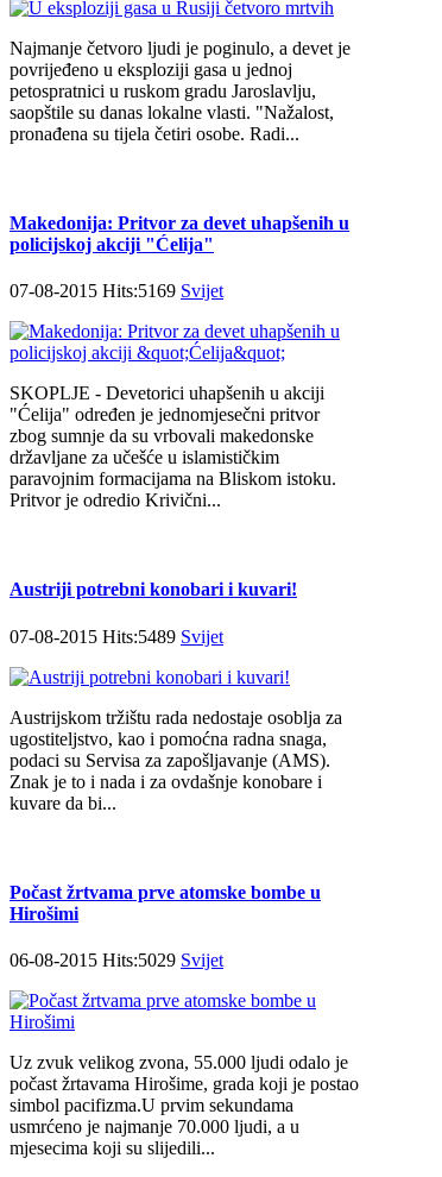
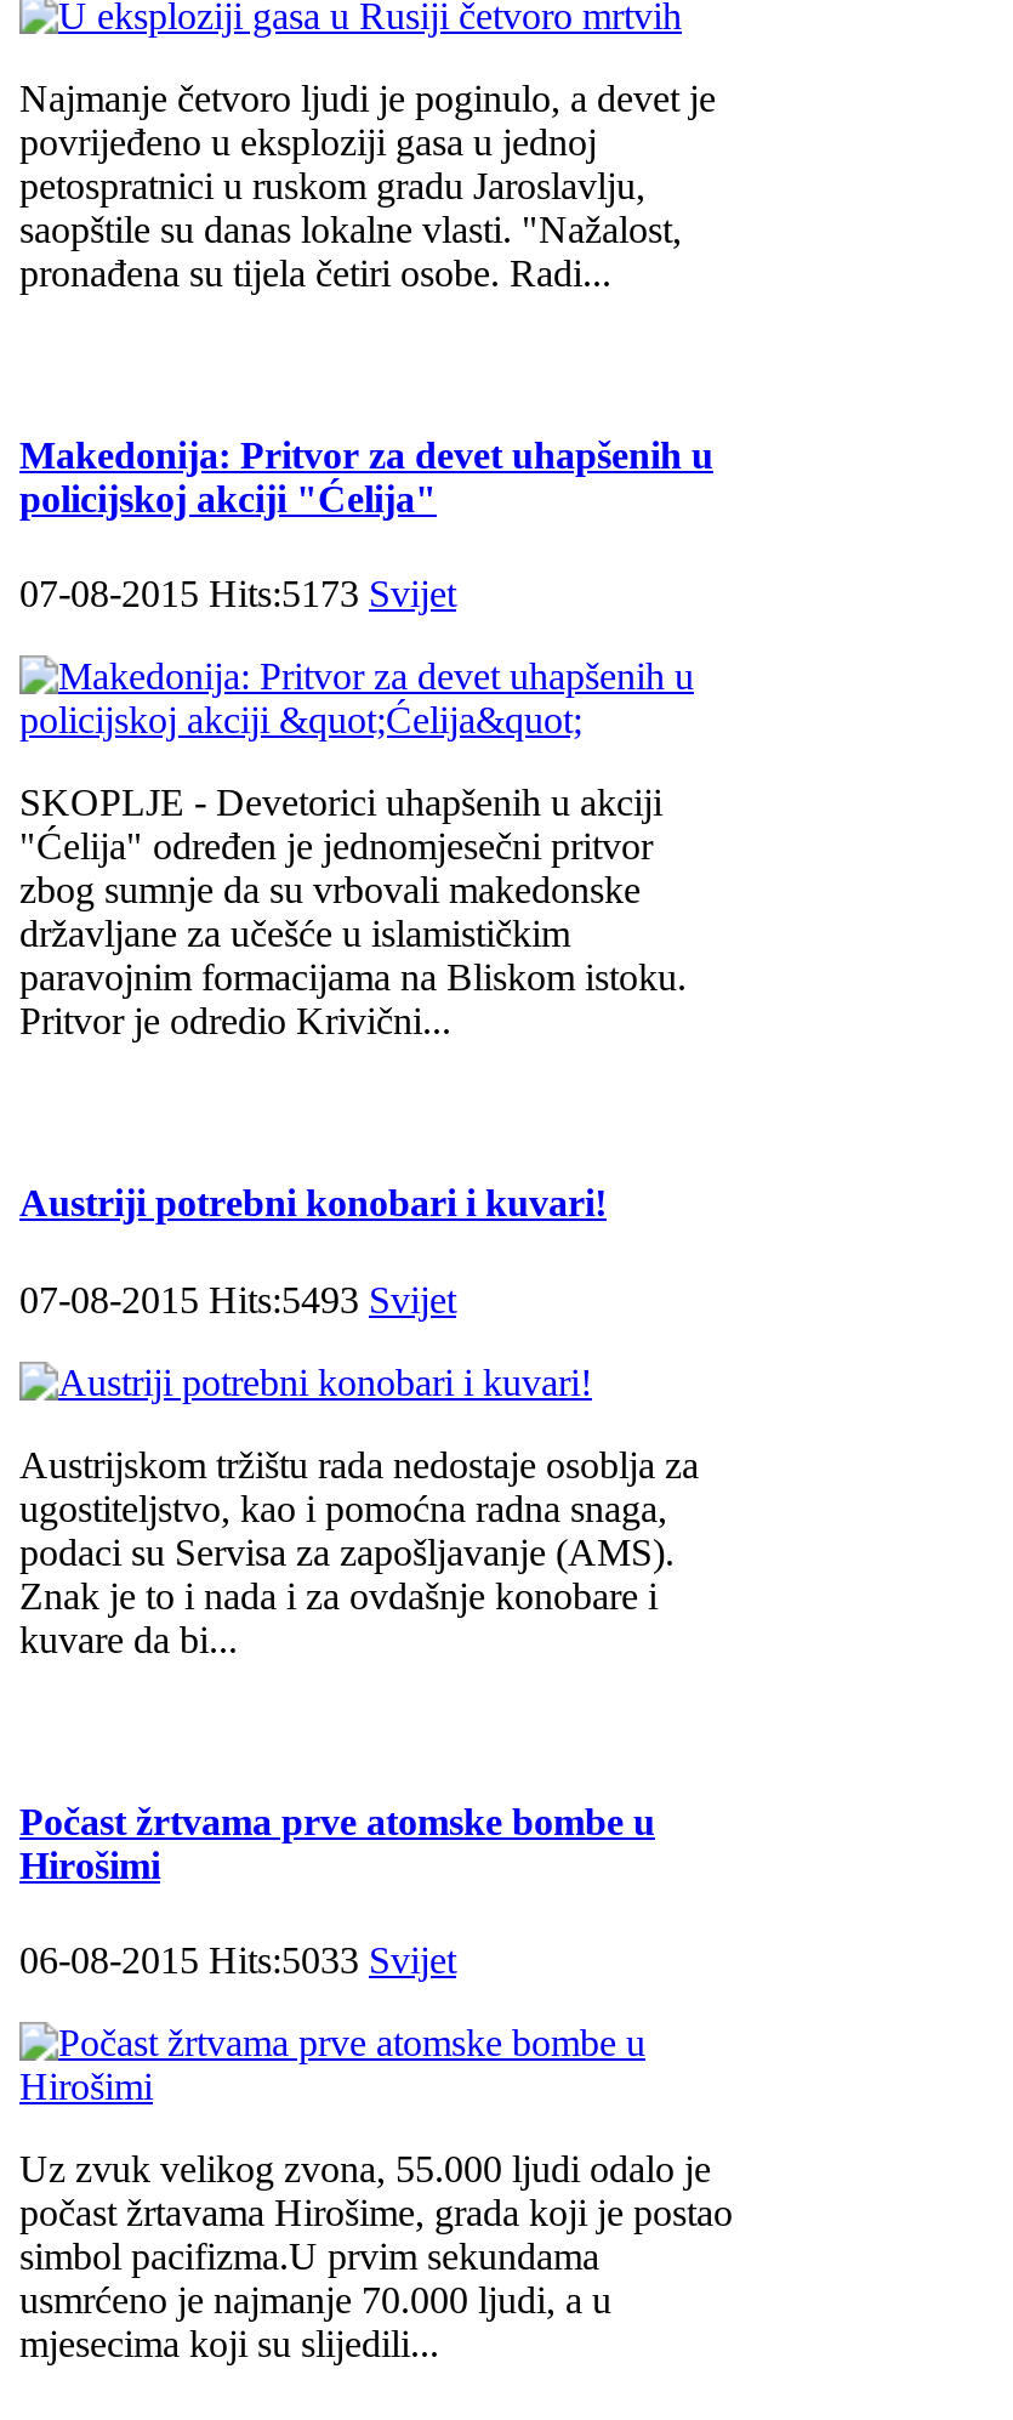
[10,281,223,301] 07-08-2015 Hits:5169 Svijet -> [19,573,456,615] 07-08-2015 Hits:5173 Svijet
[10,626,223,647] 07-08-2015 Hits:5489 Svijet -> [19,1279,456,1320] 07-08-2015 Hits:5493 Svijet
[10,950,223,970] 06-08-2015 Hits:5029 Svijet -> [19,1940,456,1981] 06-08-2015 Hits:5033 Svijet

